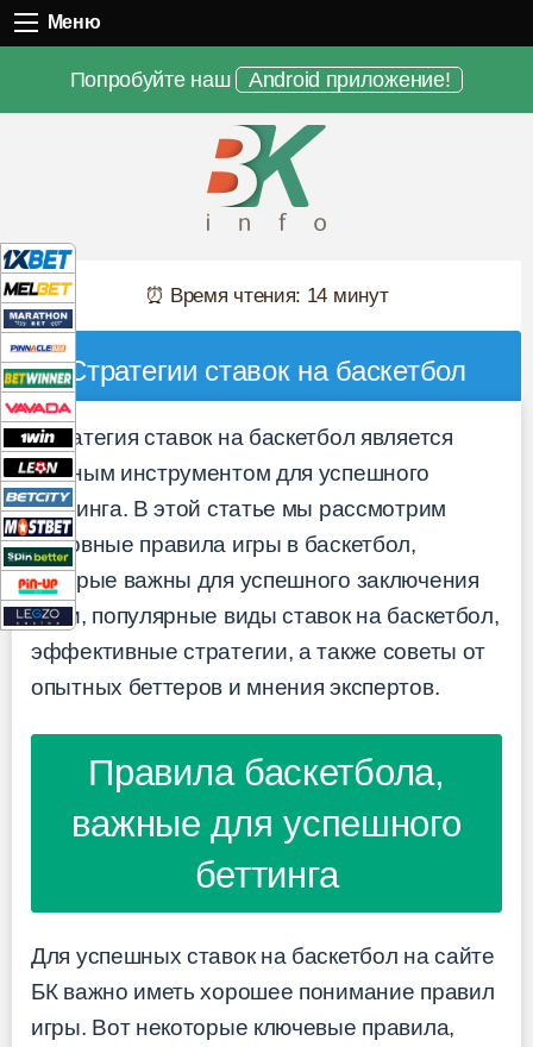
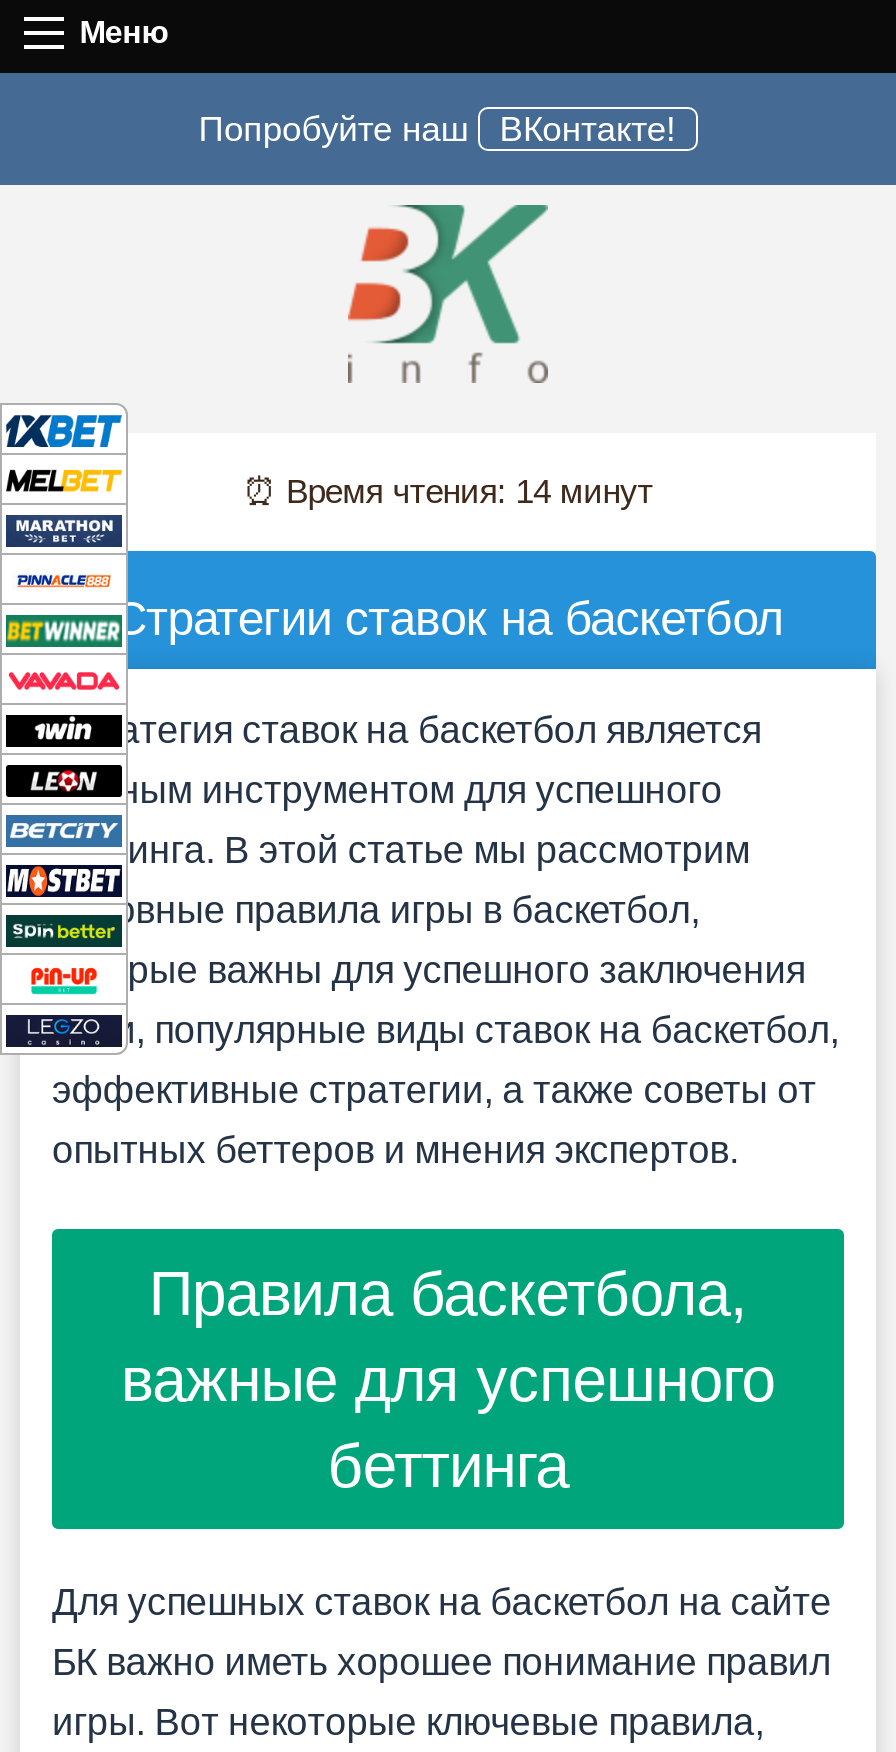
[70,68,450,91] Попробуйте наш Android приложение! -> [198,109,676,149] Попробуйте наш ВКонтакте!

